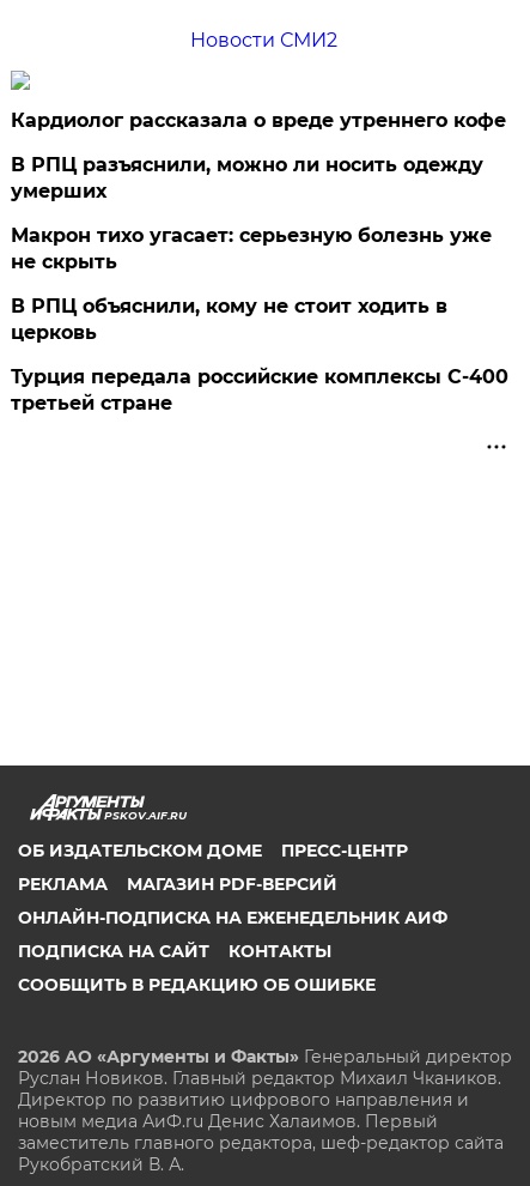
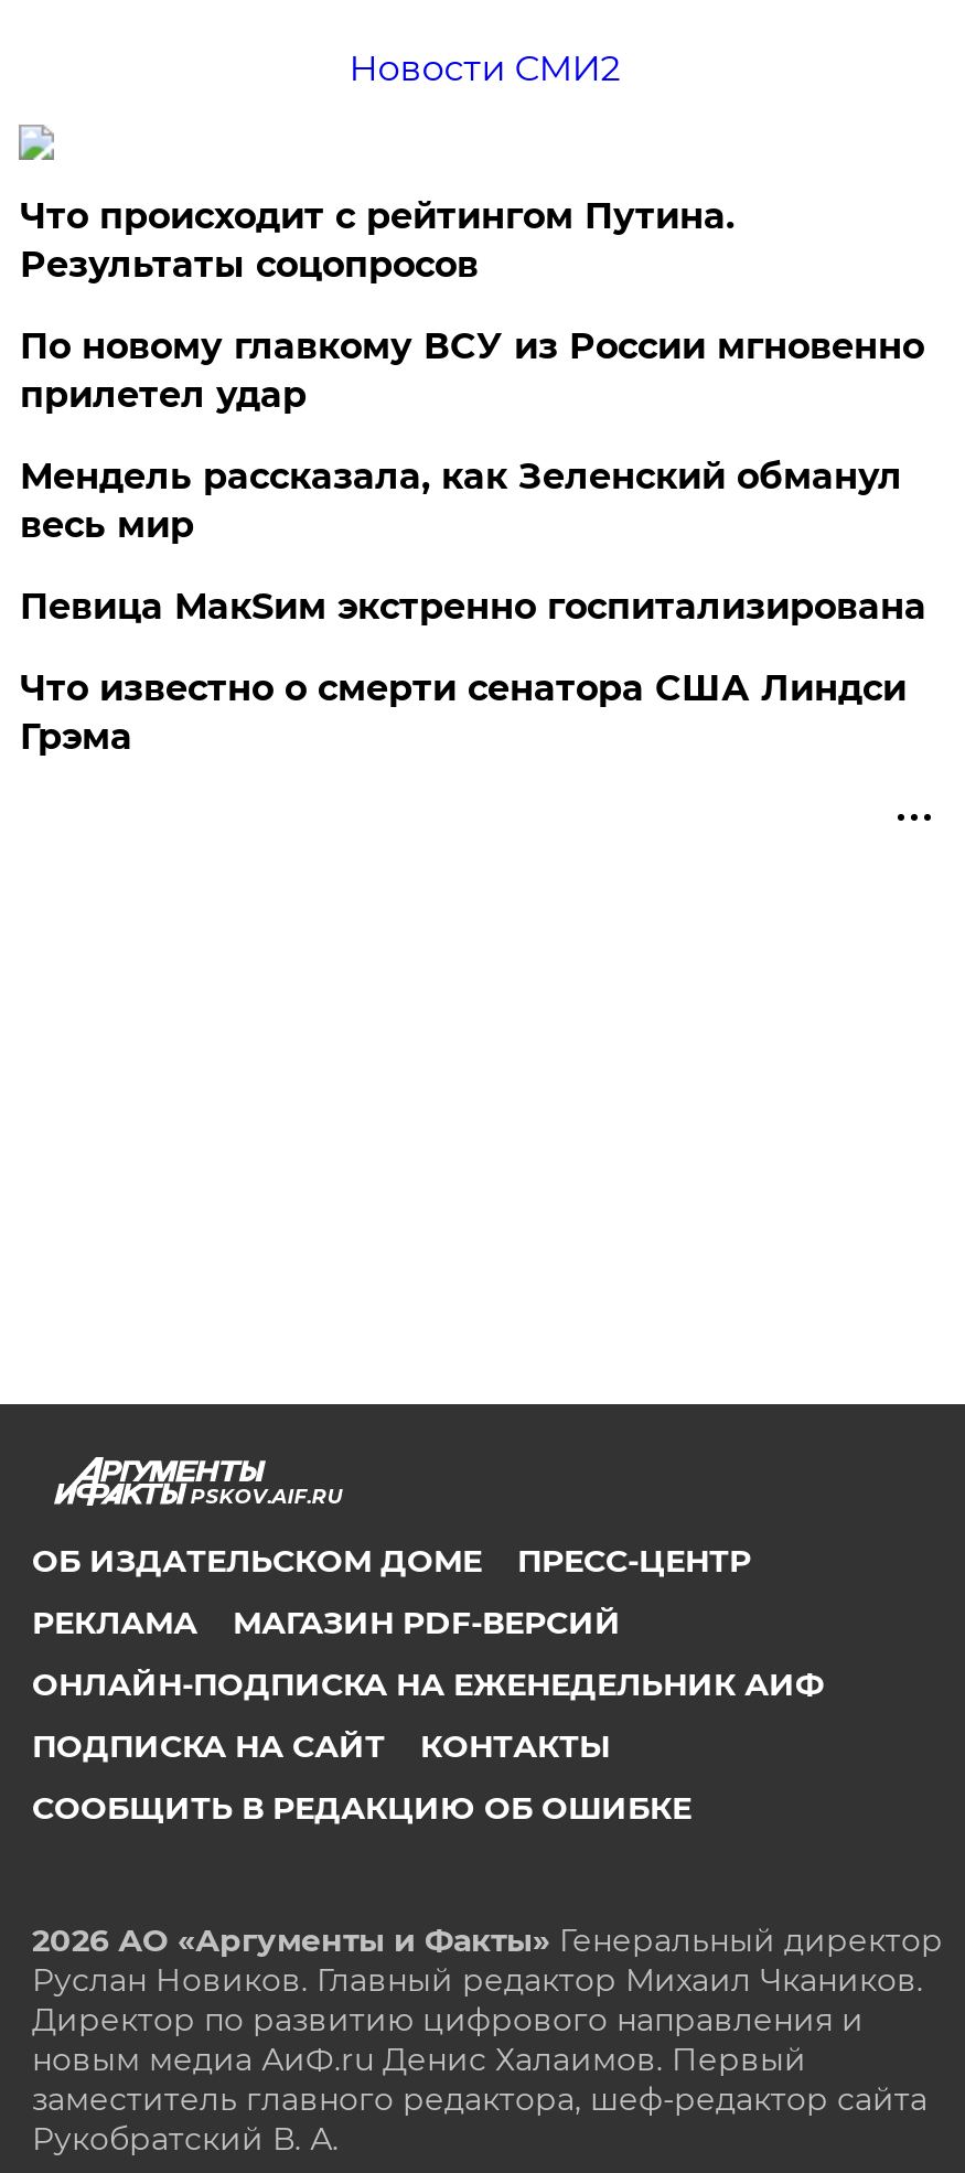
[11,109,507,132] Кардиолог рассказала о вреде утреннего кофе -> [20,195,734,286] Что происходит с рейтингом Путина. | Результаты соцопросов
[11,153,484,203] В РПЦ разъяснили, можно ли носить одежду | умерших -> [20,326,924,416] По новому главкому ВСУ из России мгновенно | прилетел удар
[11,224,492,273] Макрон тихо угасает: серьезную болезнь уже | не скрыть -> [20,456,902,546] Мендель рассказала, как Зеленский обманул | весь мир
[11,295,448,344] В РПЦ объяснили, кому не стоит ходить в | церковь -> [20,586,926,628] Певица МакSим экстренно госпитализирована
[11,366,509,415] Турция передала российские комплексы С-400 | третьей стране -> [20,668,906,758] Что известно о смерти сенатора США Линдси | Грэма

